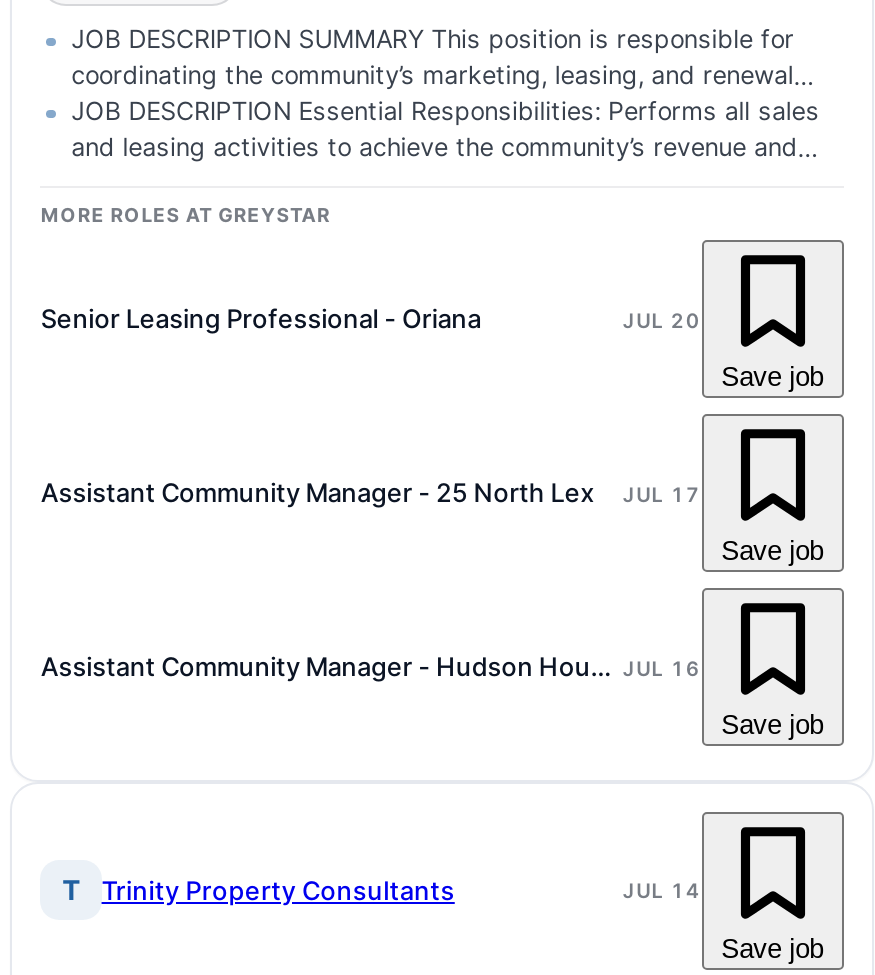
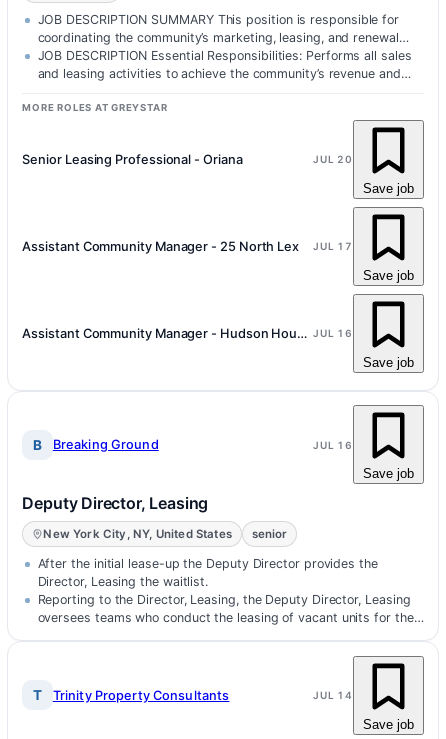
none -> [22,437,423,625] B | Breaking Ground | JUL 16 | Save job | Deputy Director, Leasing | New York City, NY, United States | senior | After the initial lease-up the Deputy Director provides the | Director, Leasing the waitlist. | Reporting to the Director, Leasing, the Deputy Director, Leasing | oversees teams who conduct the leasing of vacant units for the…

